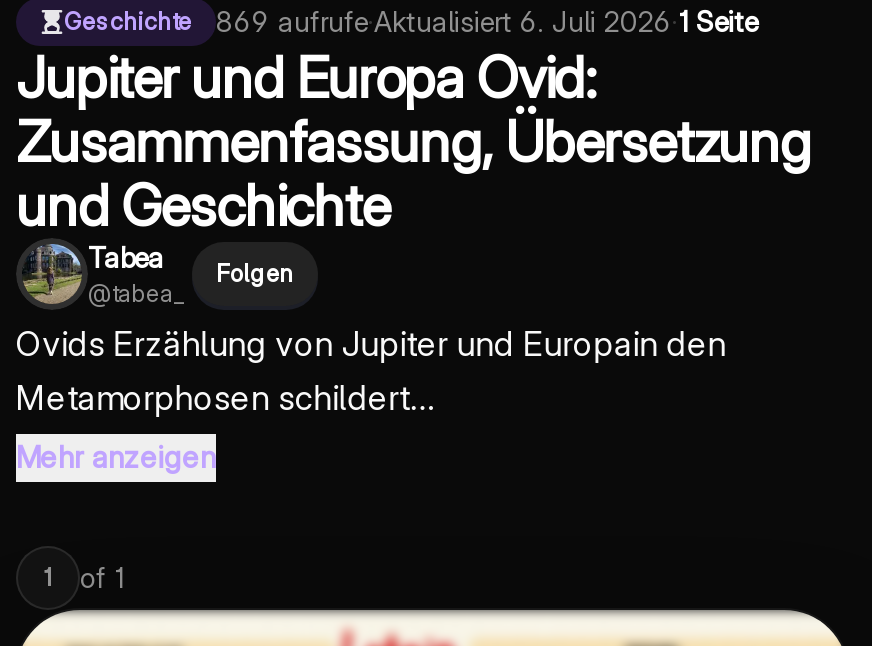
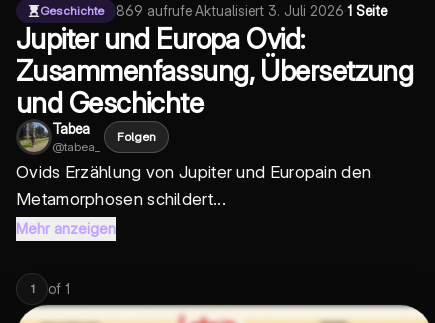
[216,4,758,38] 869 aufrufe · Aktualisiert 6. Juli 2026 · 1 Seite -> [116,2,387,19] 869 aufrufe · Aktualisiert 3. Juli 2026 · 1 Seite

